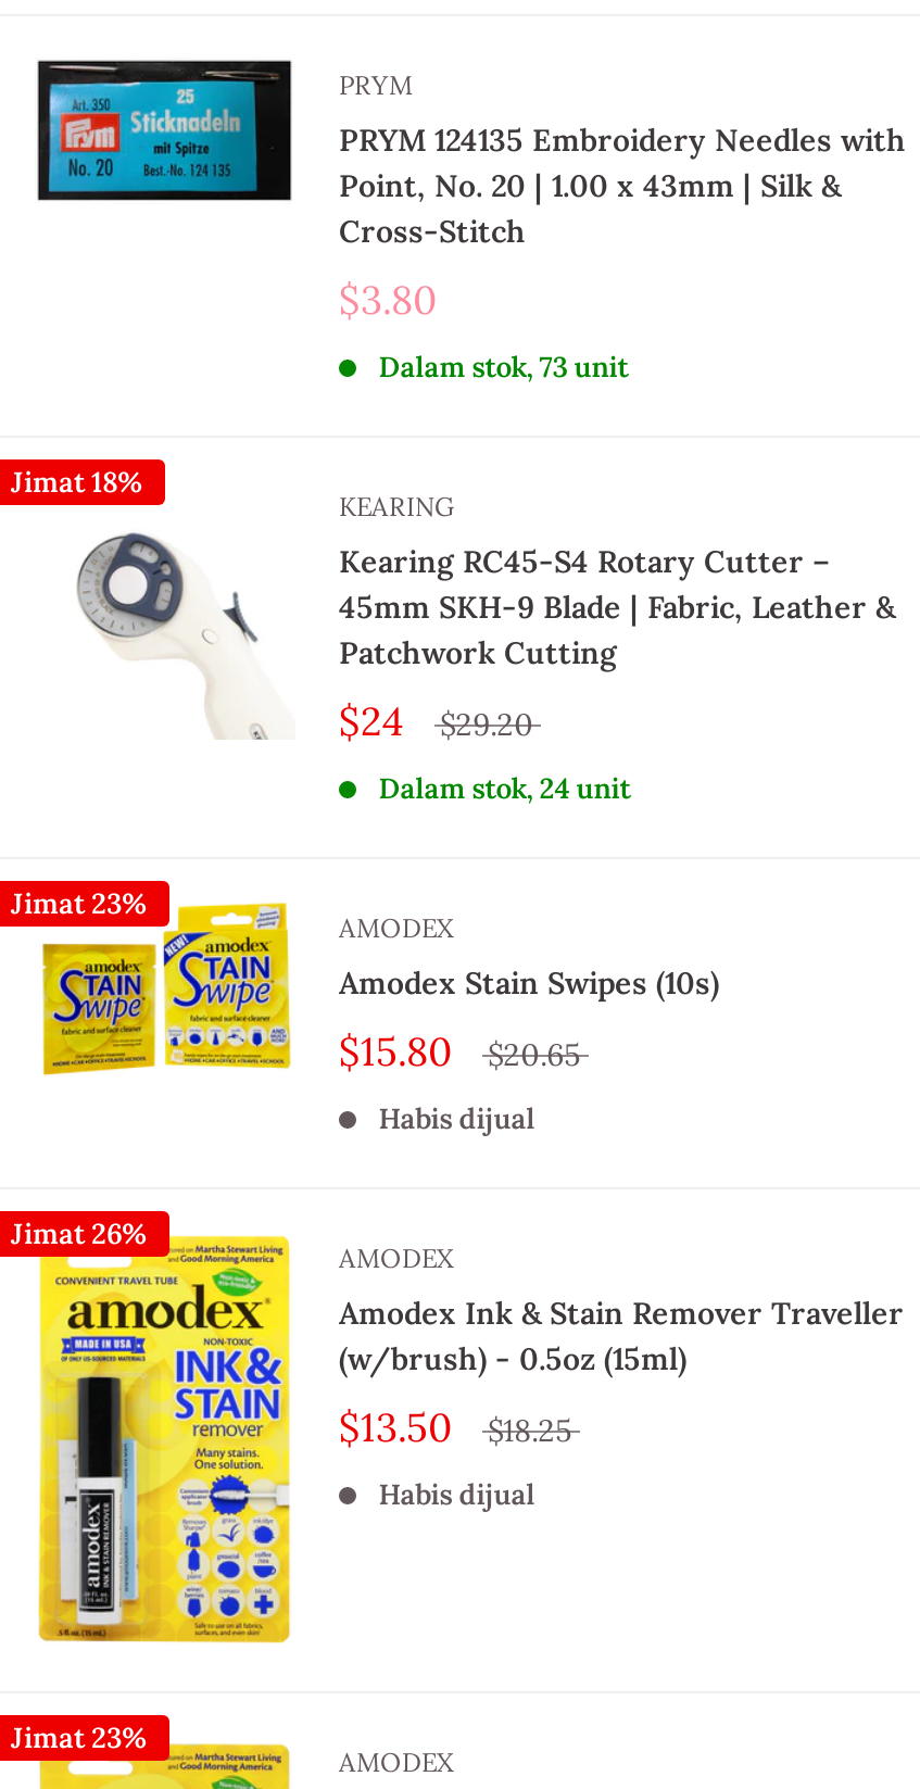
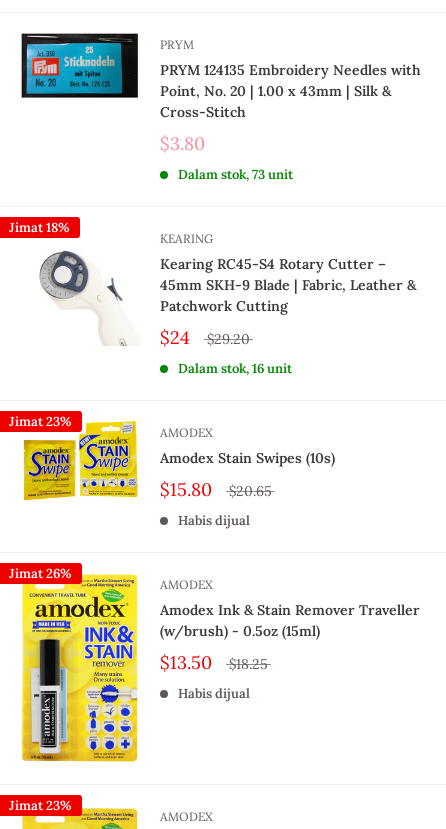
[378,771,630,808] Dalam stok, 24 unit -> [178,360,292,377] Dalam stok, 16 unit

